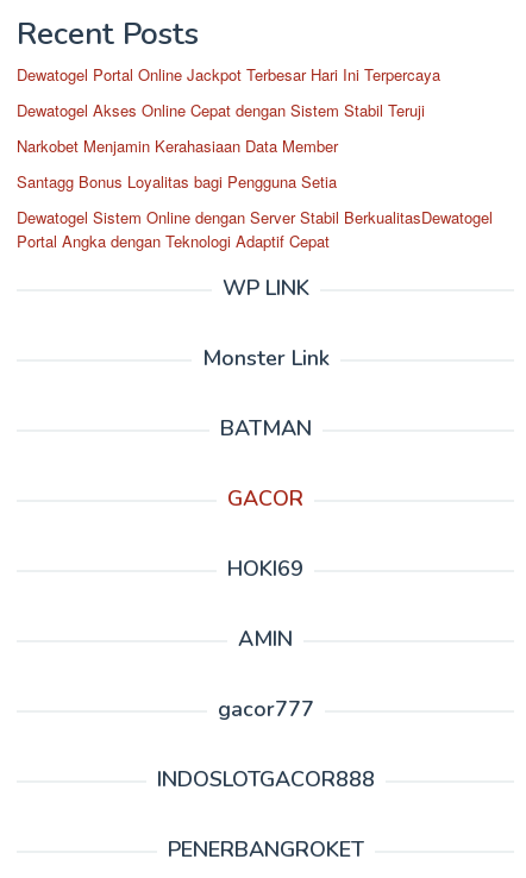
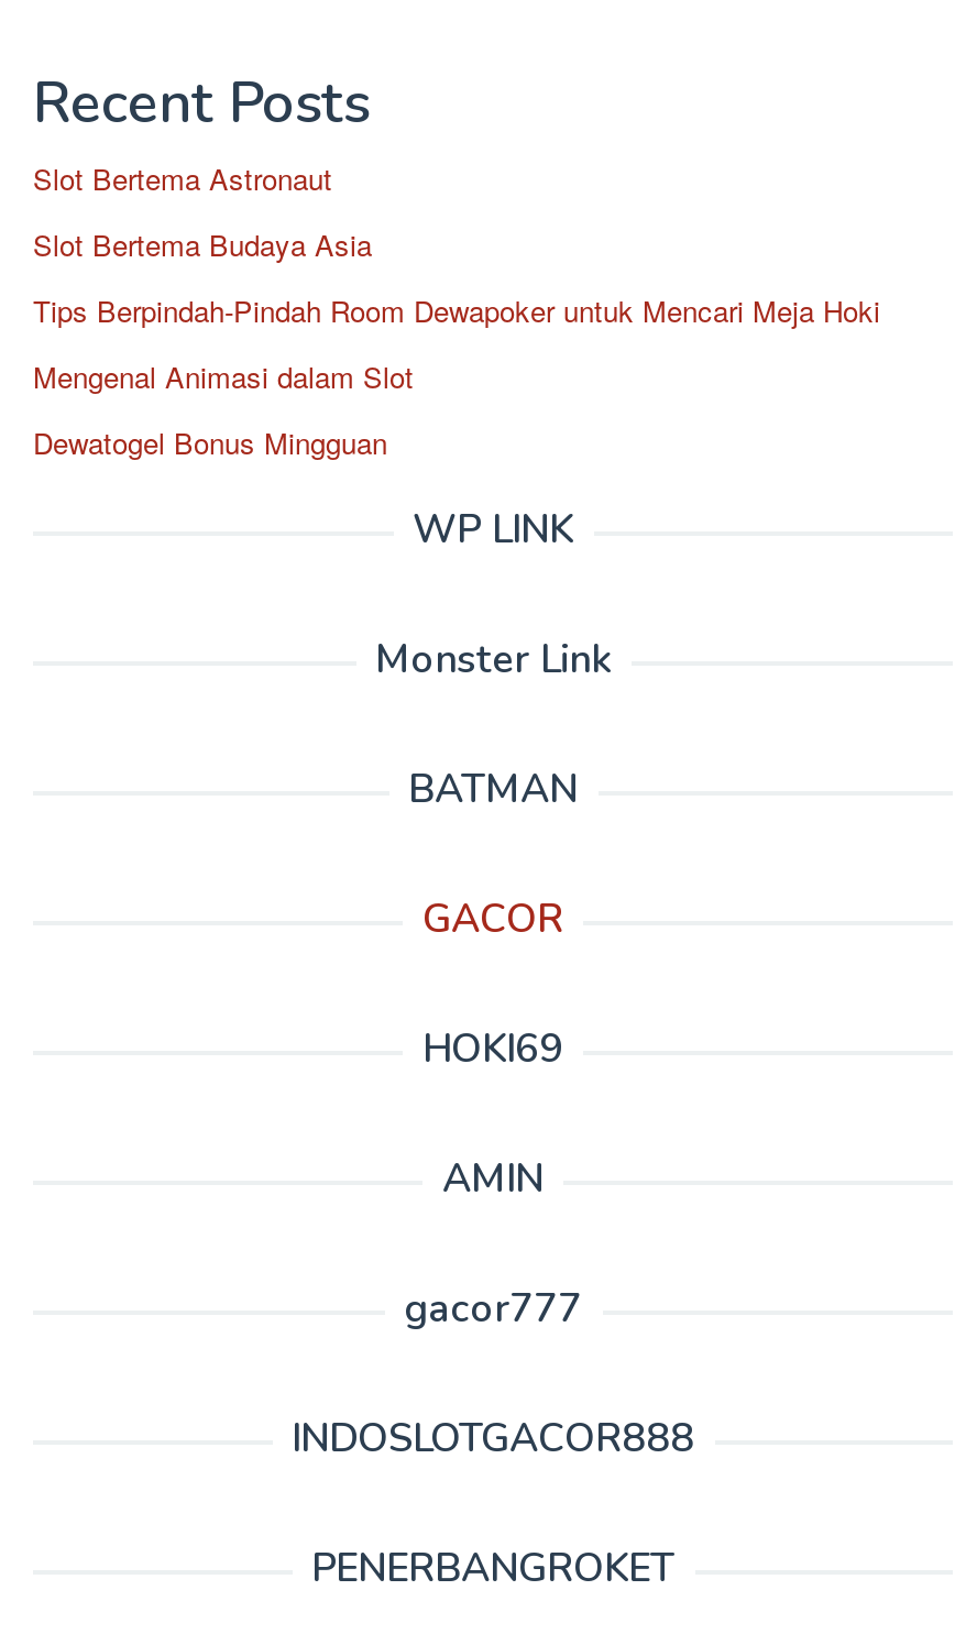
[17,63,440,86] Dewatogel Portal Online Jackpot Terbesar Hari Ini Terpercaya -> [33,157,332,199] Slot Bertema Astronaut
[17,99,425,121] Dewatogel Akses Online Cepat dengan Sistem Stabil Teruji -> [33,223,372,265] Slot Bertema Budaya Asia
[17,134,338,157] Narkobet Menjamin Kerahasiaan Data Member -> [33,289,880,331] Tips Berpindah-Pindah Room Dewapoker untuk Mencari Meja Hoki
[17,170,337,193] Santagg Bonus Loyalitas bagi Pengguna Setia -> [33,355,414,397] Mengenal Animasi dalam Slot
[17,206,493,252] Dewatogel Sistem Online dengan Server Stabil BerkualitasDewatogel | Portal Angka dengan Teknologi Adaptif Cepat -> [33,421,387,463] Dewatogel Bonus Mingguan

